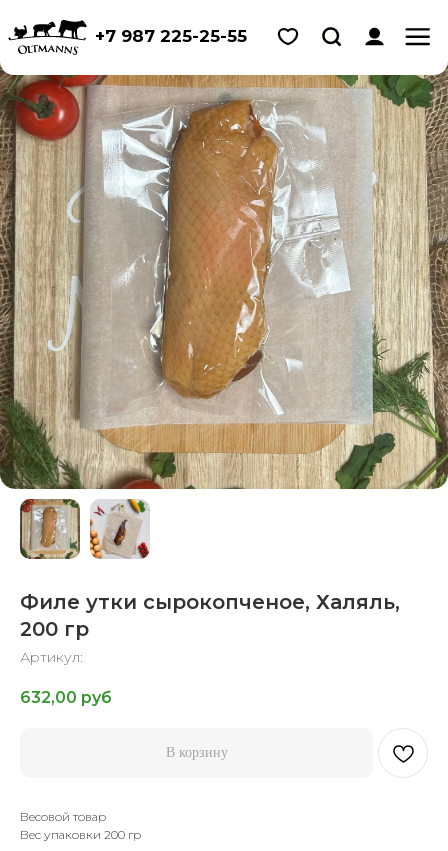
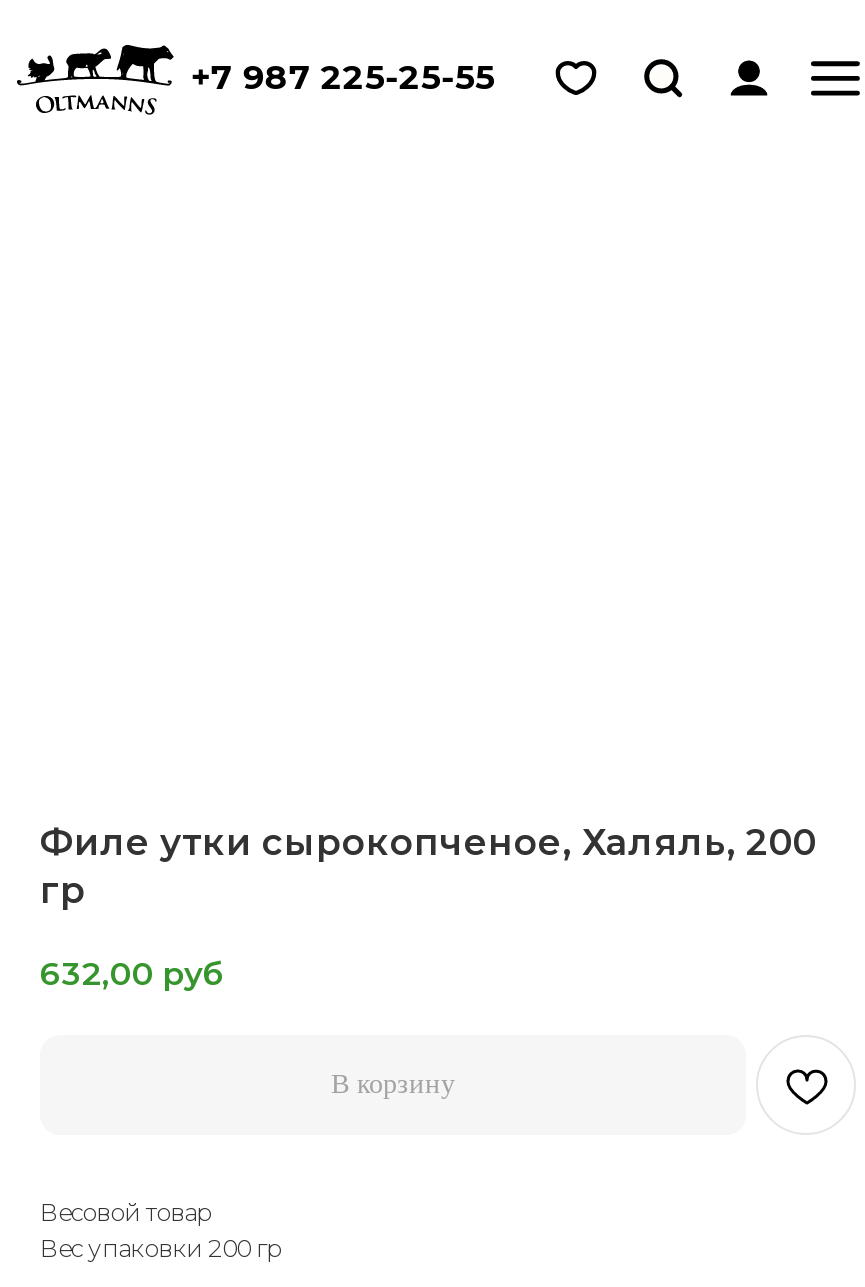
[3,64,445,490] [image] -> none
[19,498,81,560] [image] -> none
[89,498,150,560] [image] -> none
[20,590,400,666] Филе утки сырокопченое, Халяль, | 200 гр | Артикул: -> [40,821,816,913] Филе утки сырокопченое, Халяль, 200 | гр

